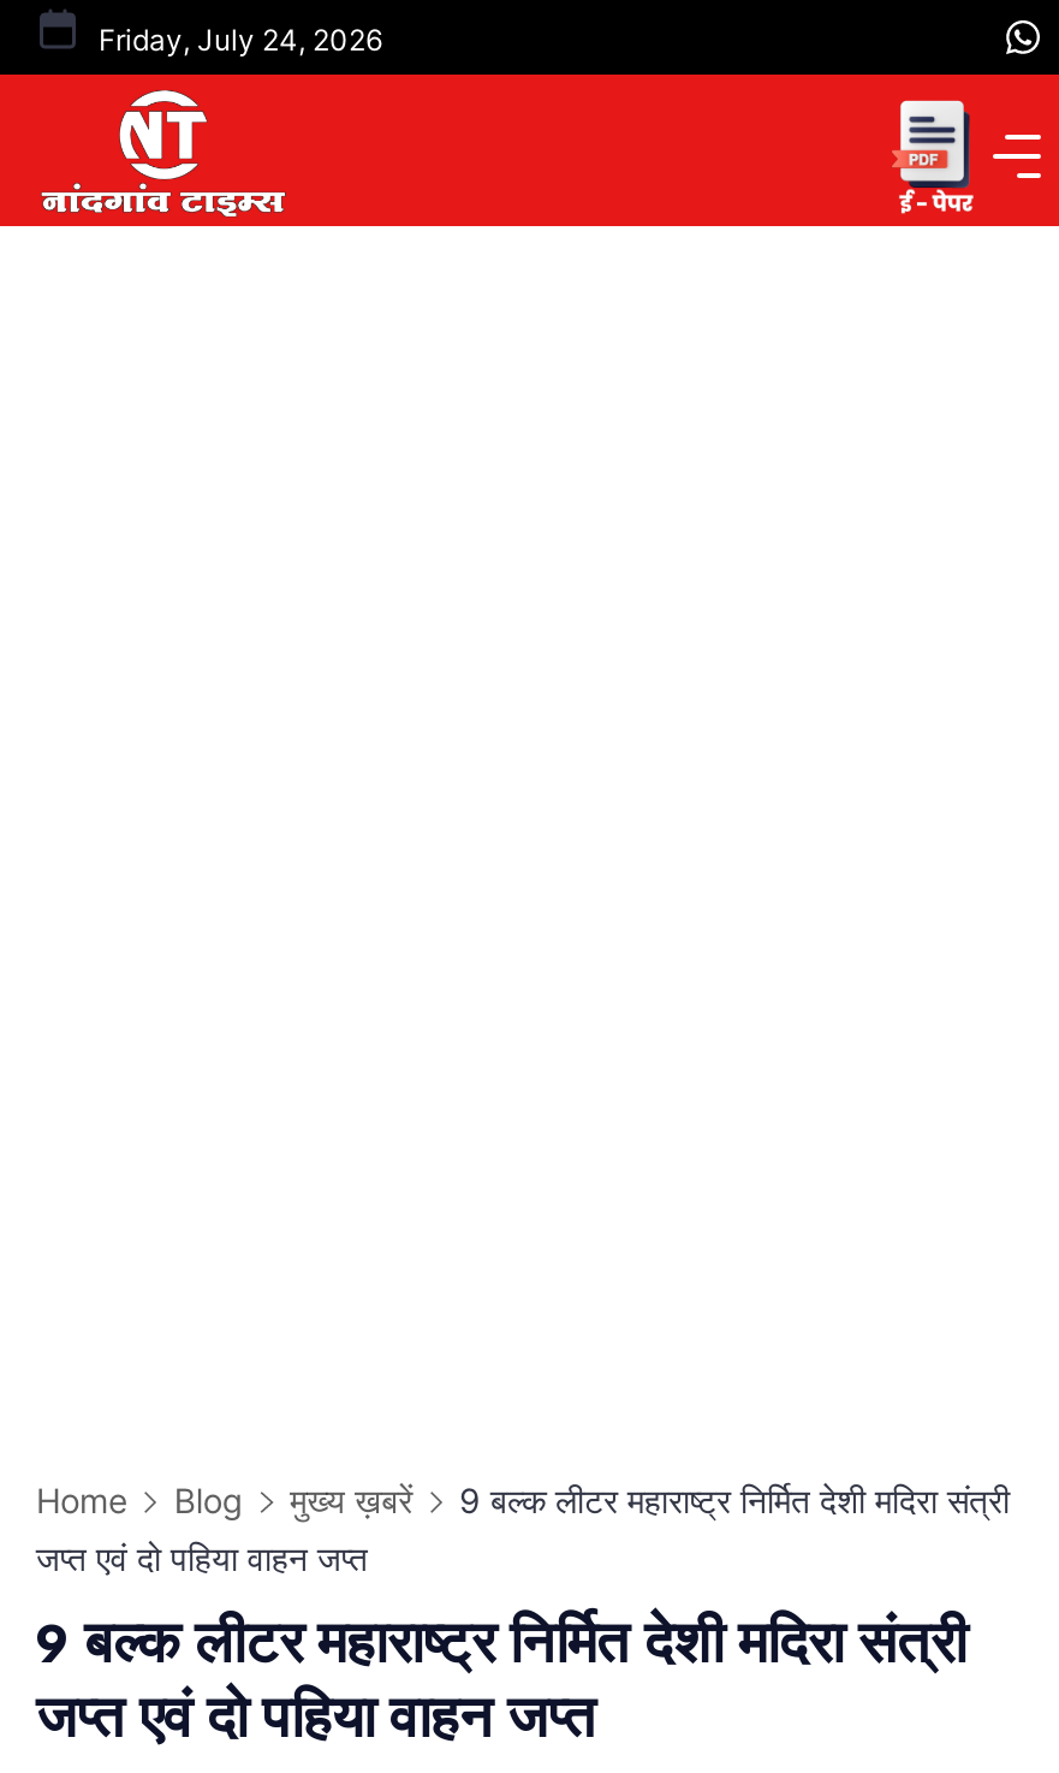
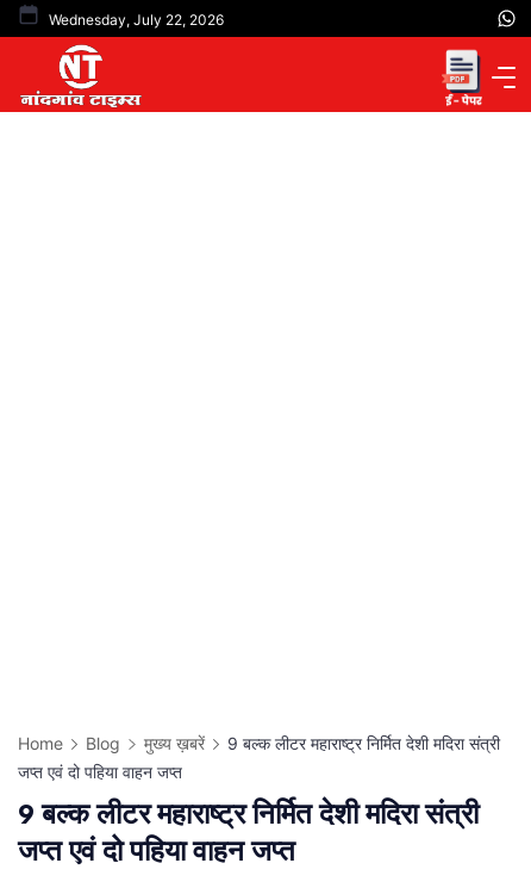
[99,22,382,58] Friday, July 24, 2026 -> [49,11,224,29] Wednesday, July 22, 2026

